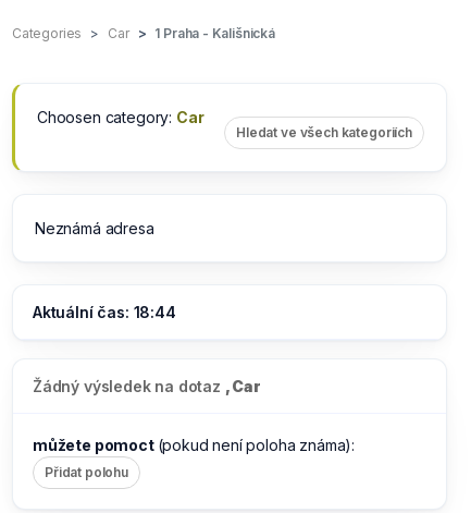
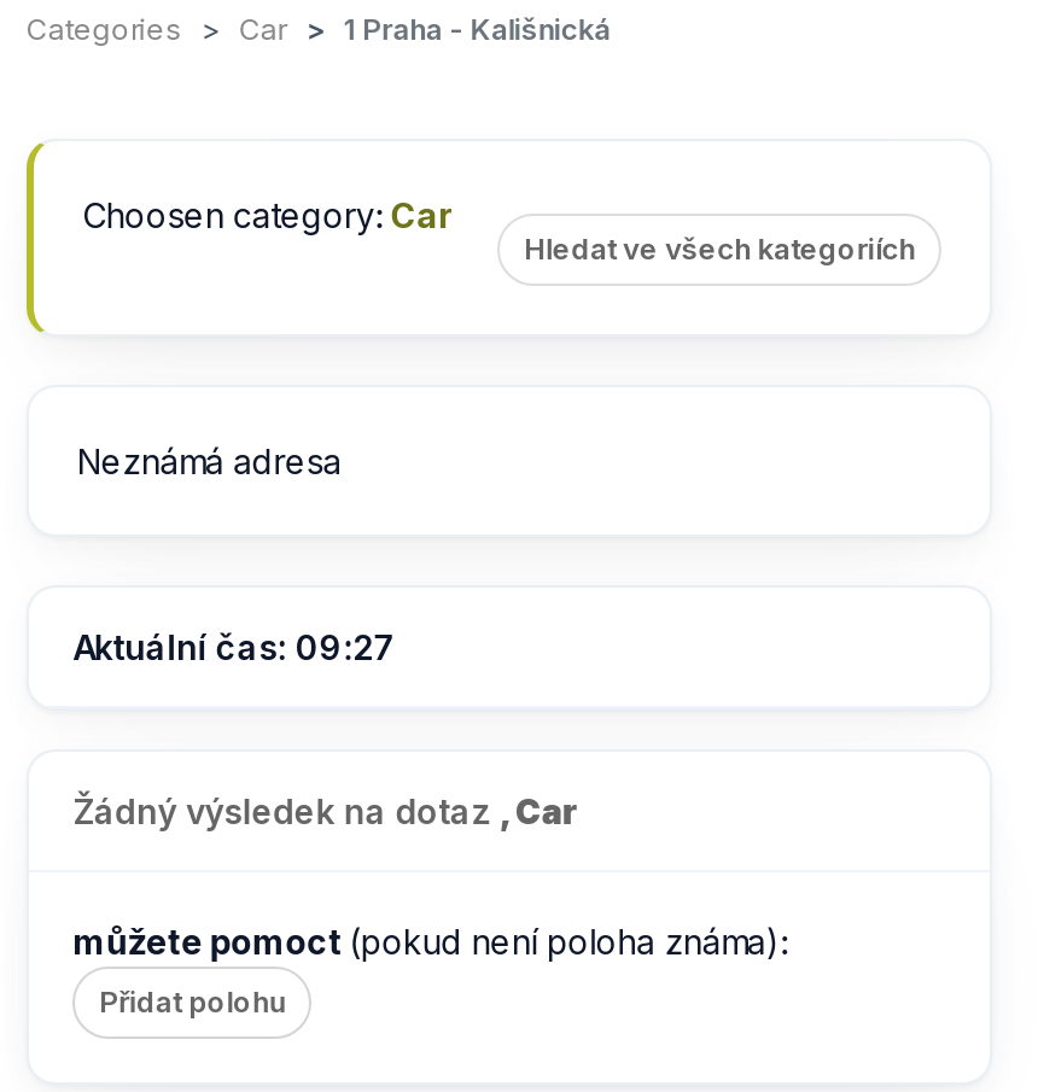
[33,303,176,321] Aktuální čas: 18:44 -> [72,626,395,667] Aktuální čas: 09:27

